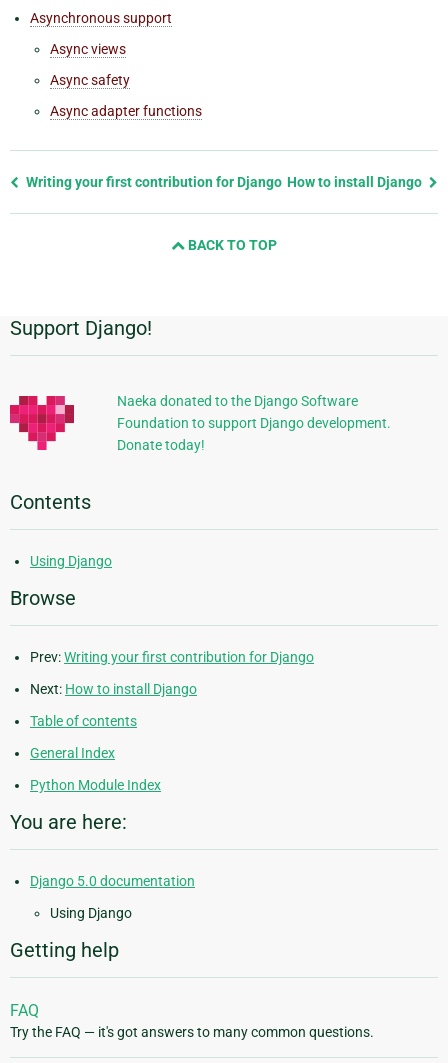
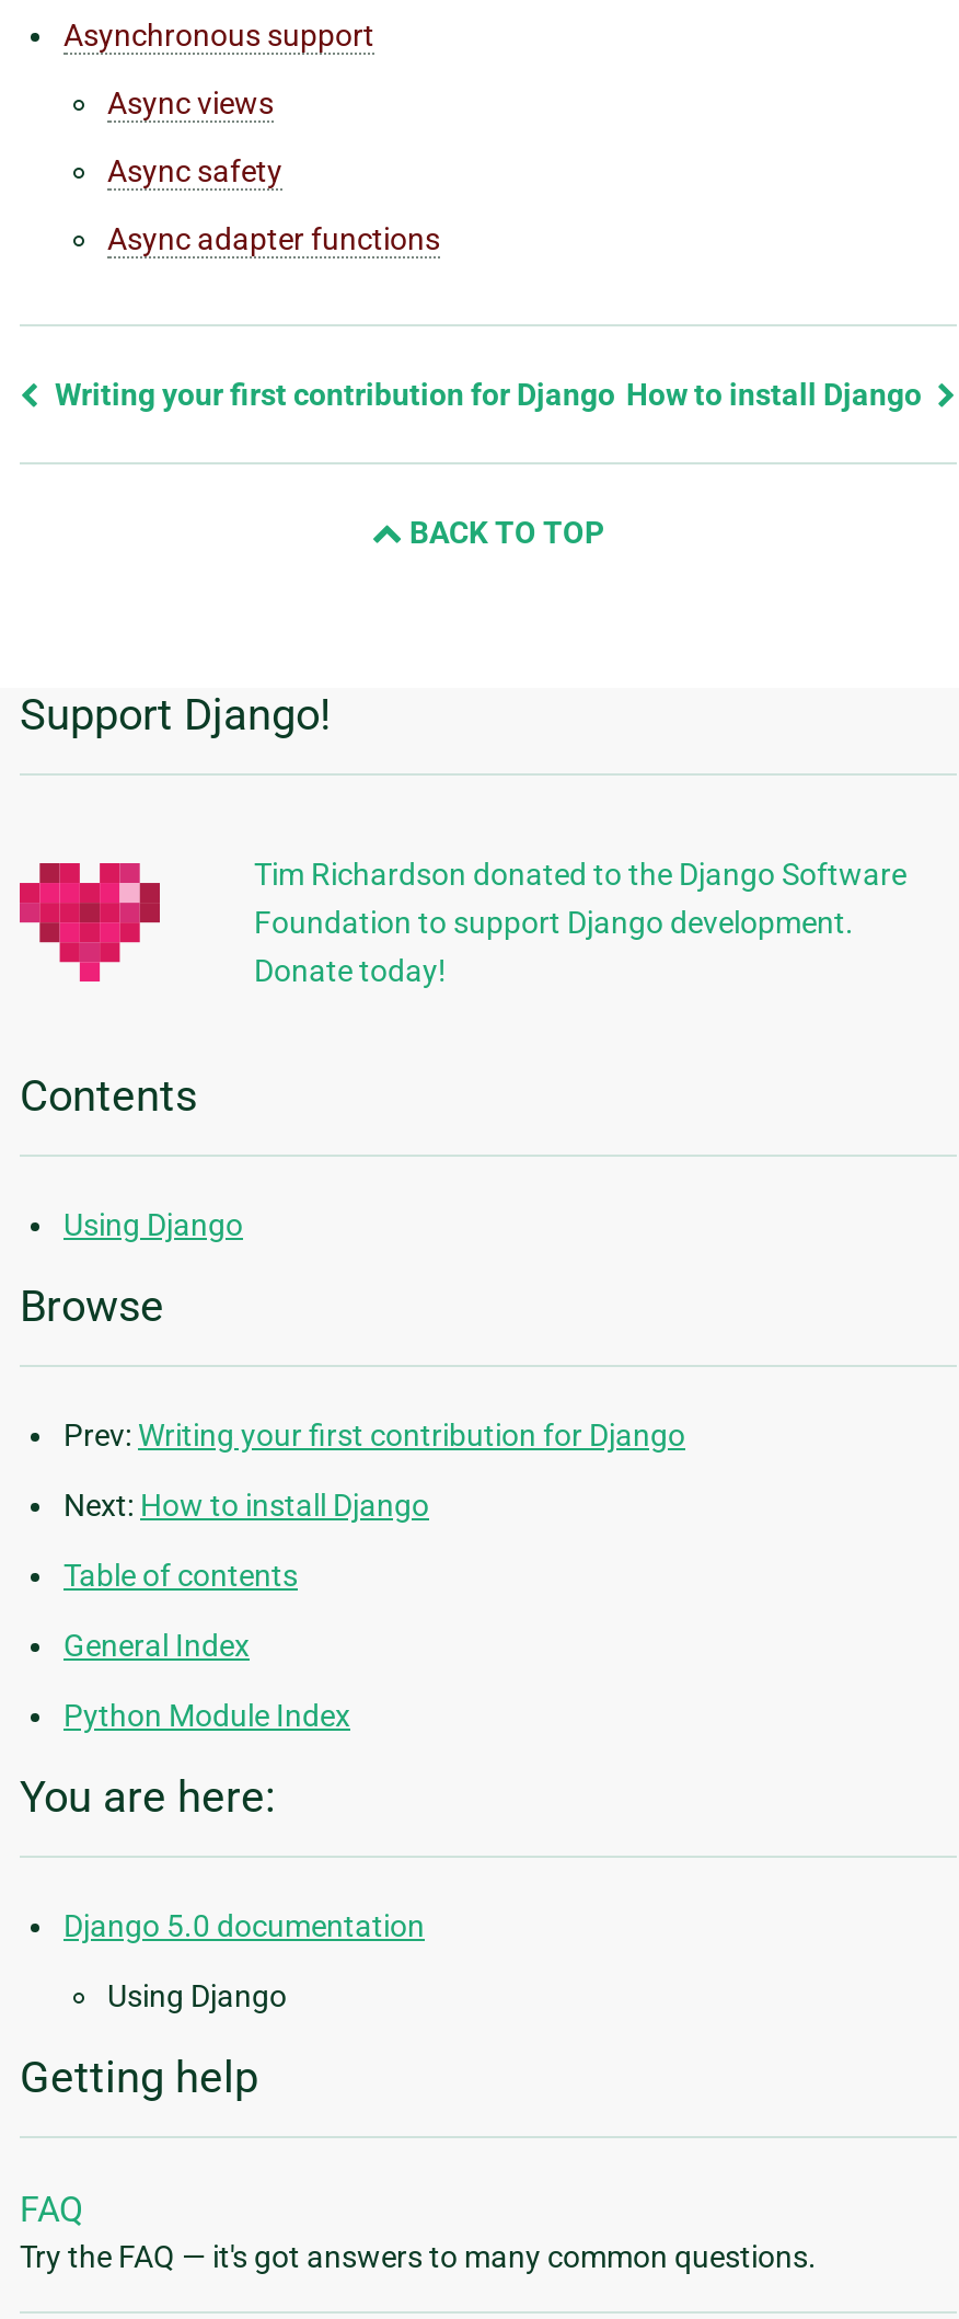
[117,393,358,409] Naeka donated to the Django Software -> [254,856,906,891] Tim Richardson donated to the Django Software

